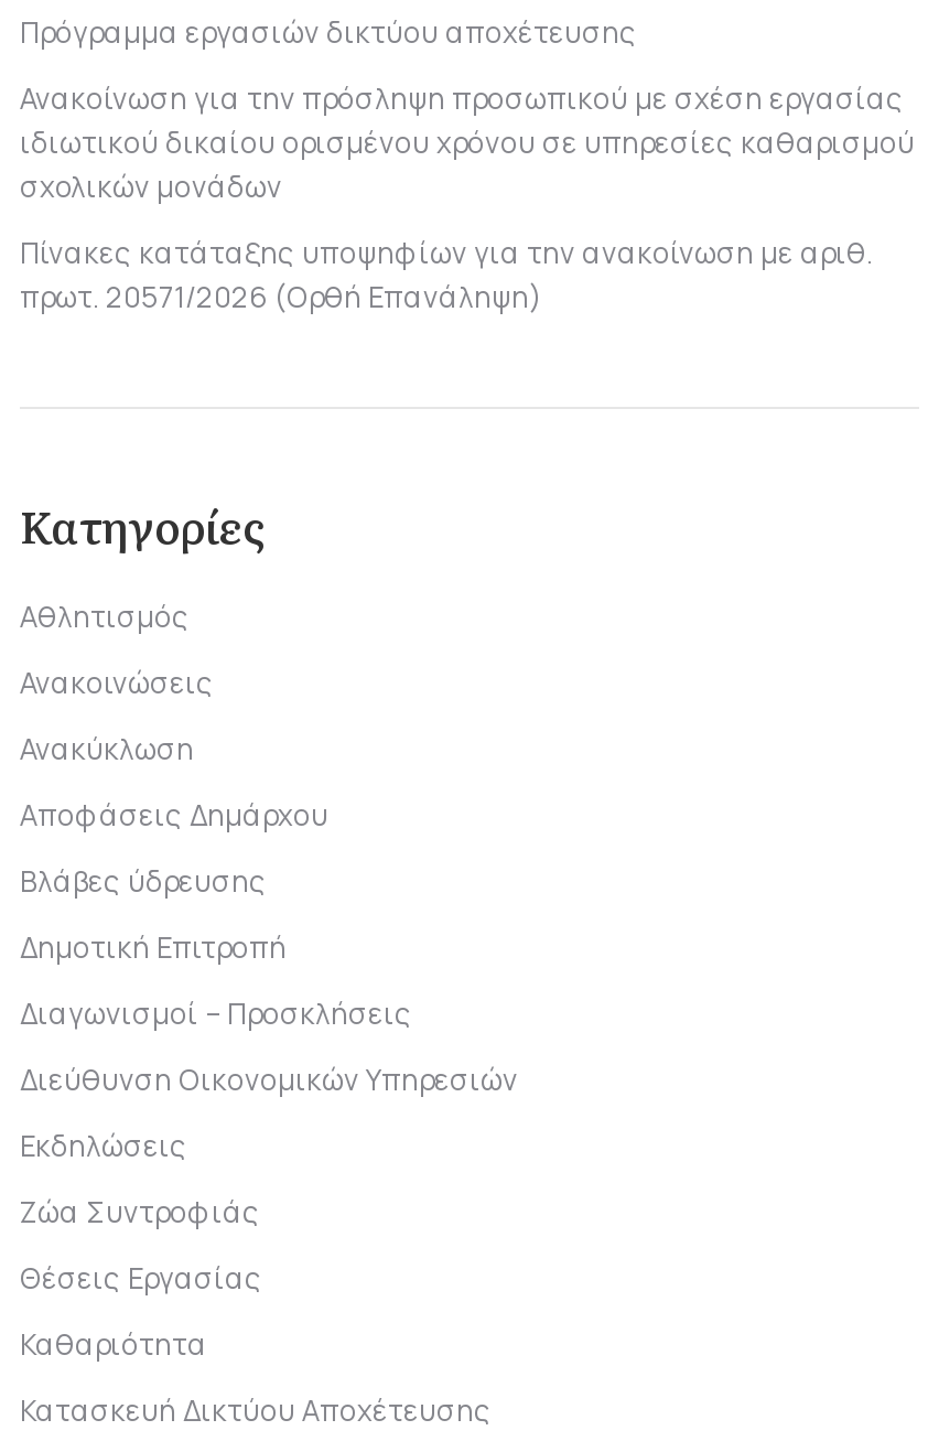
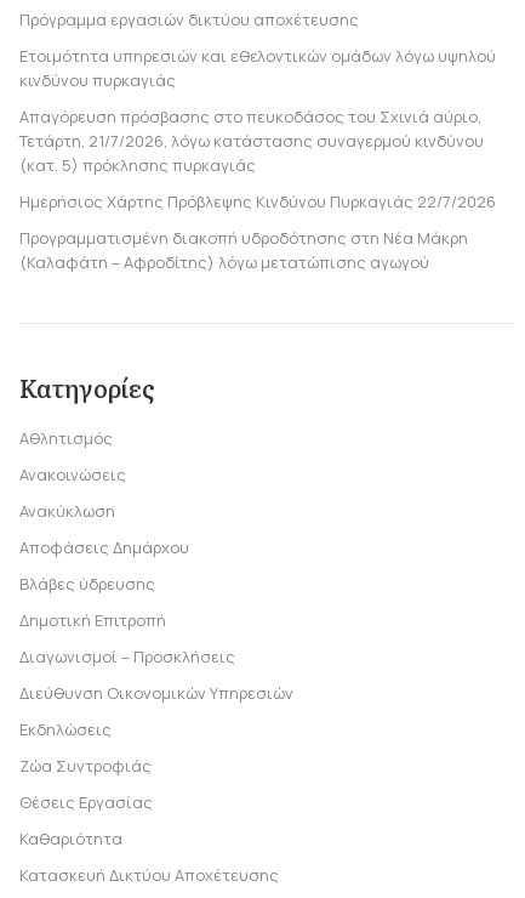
[20,79,915,317] Ανακοίνωση για την πρόσληψη προσωπικού με σχέση εργασίας | ιδιωτικού δικαίου ορισμένου χρόνου σε υπηρεσίες καθαρισμού | σχολικών μονάδων | Πίνακες κατάταξης υποψηφίων για την ανακοίνωση με αριθ. | πρωτ. 20571/2026 (Ορθή Επανάληψη) -> [19,45,496,273] Ετοιμότητα υπηρεσιών και εθελοντικών ομάδων λόγω υψηλού | κινδύνου πυρκαγιάς | Απαγόρευση πρόσβασης στο πευκοδάσος του Σχινιά αύριο, | Τετάρτη, 21/7/2026, λόγω κατάστασης συναγερμού κινδύνου | (κατ. 5) πρόκλησης πυρκαγιάς | Ημερήσιος Χάρτης Πρόβλεψης Κινδύνου Πυρκαγιάς 22/7/2026 | Προγραμματισμένη διακοπή υδροδότησης στη Νέα Μάκρη | (Καλαφάτη – Αφροδίτης) λόγω μετατώπισης αγωγού

